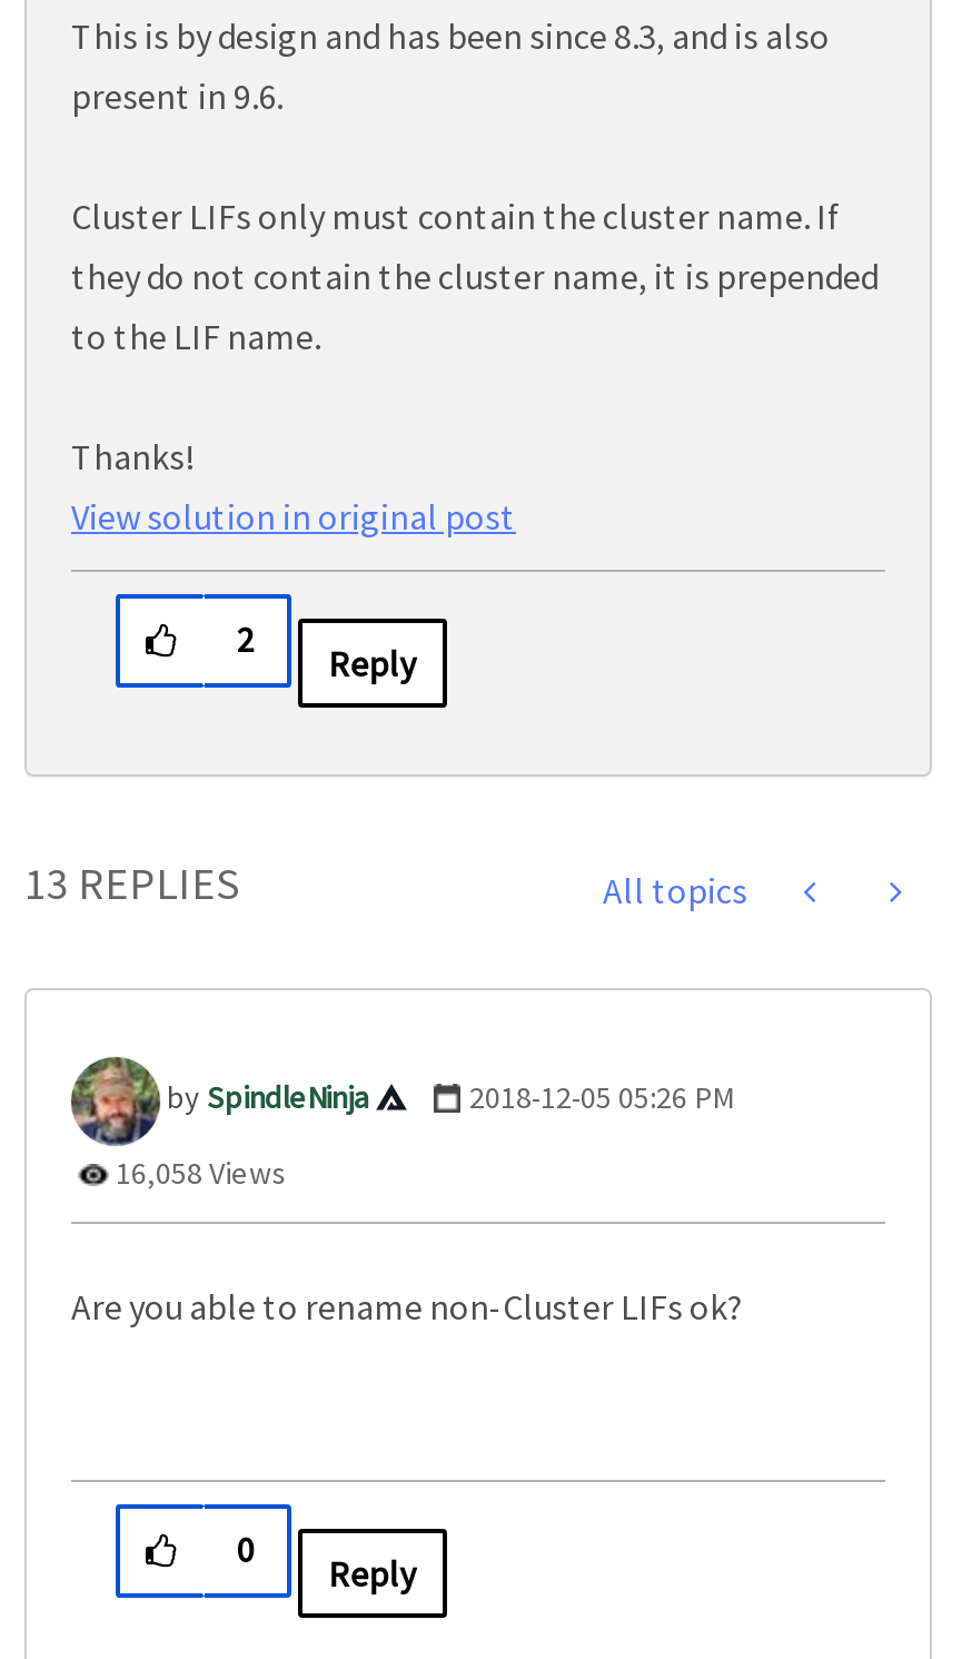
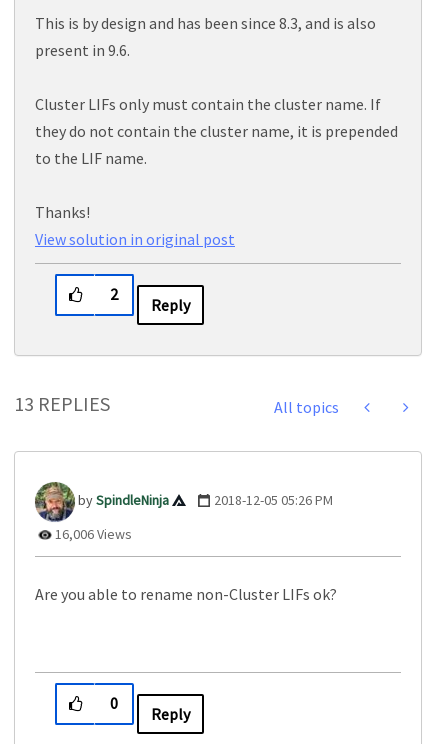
[109,1152,287,1192] 16,058 Views -> [52,525,132,543] 16,006 Views

